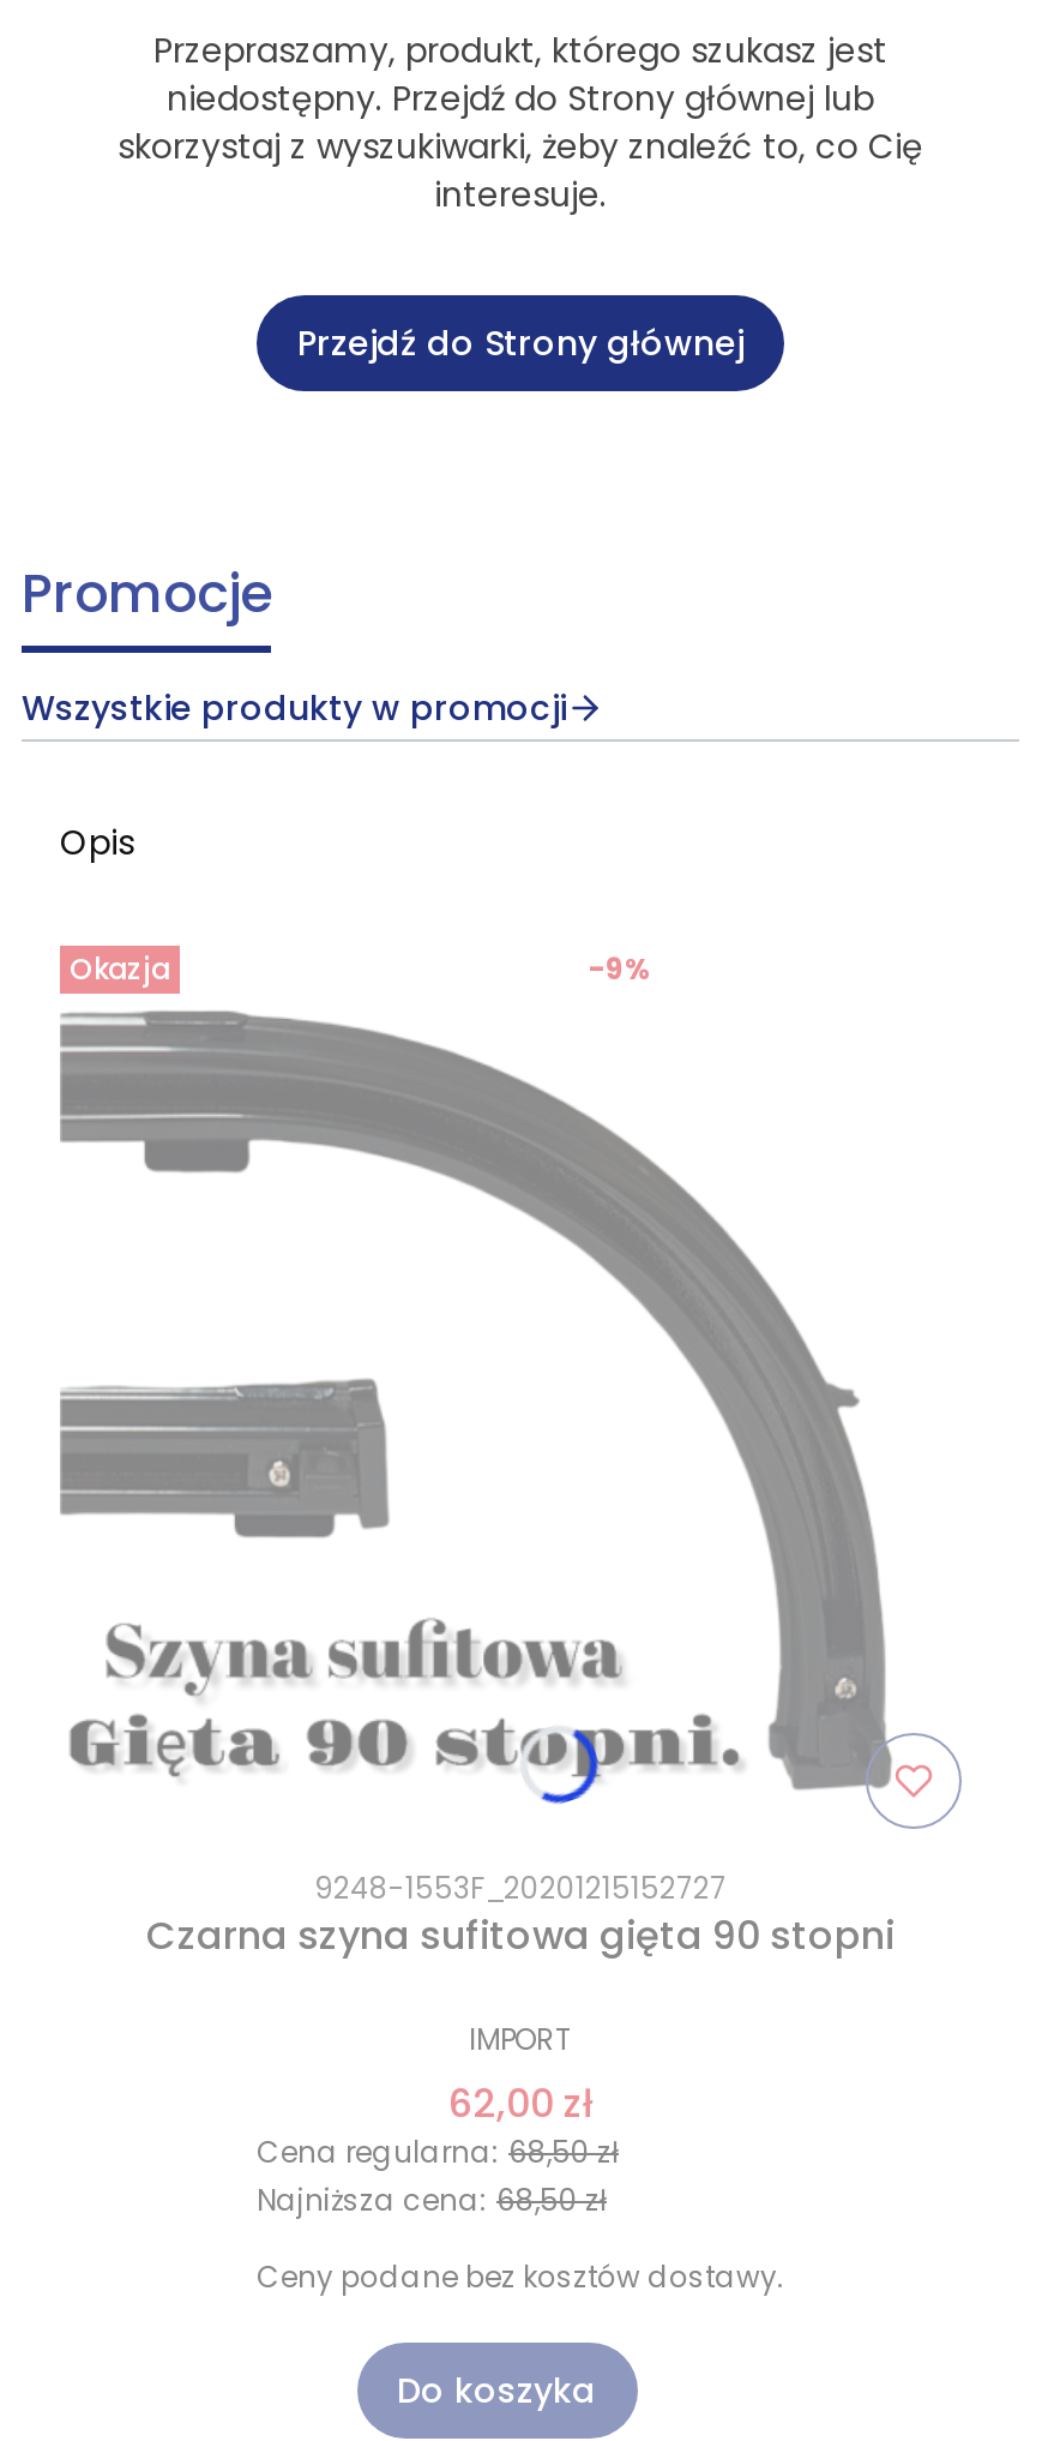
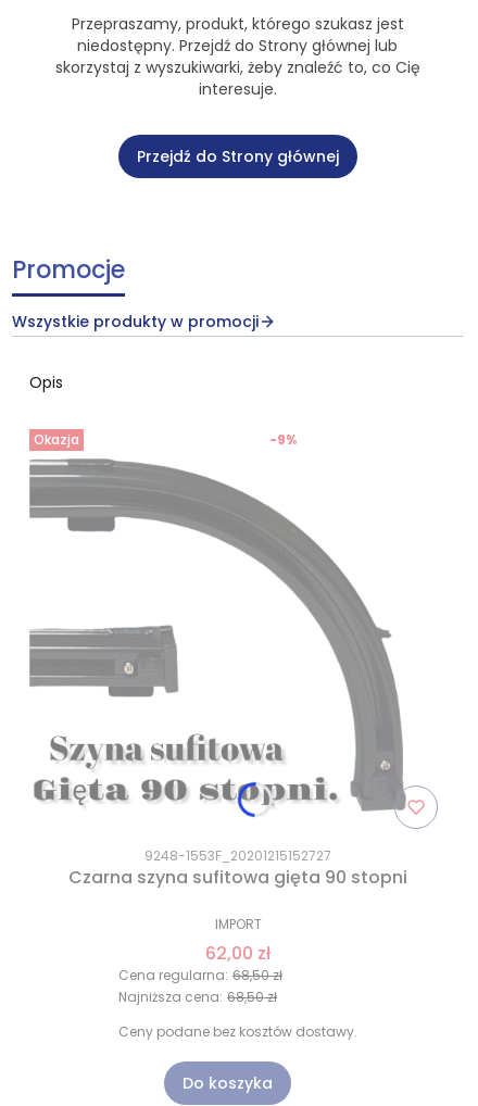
[520,1726,600,1805] [image] -> [237,781,273,817] [image]

